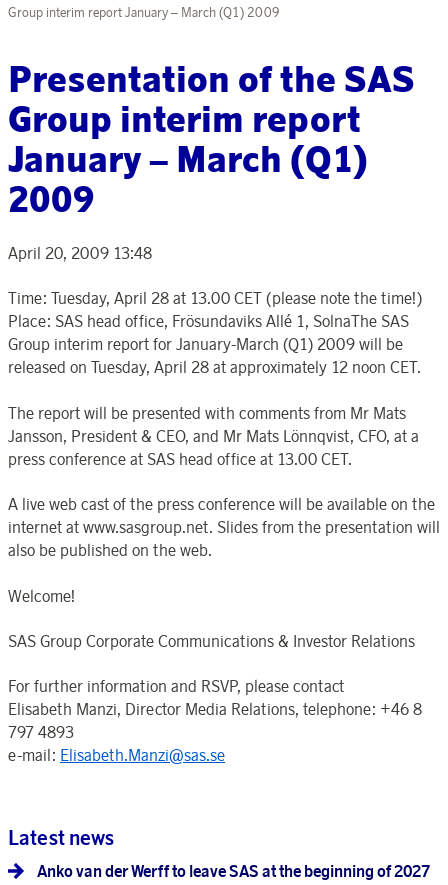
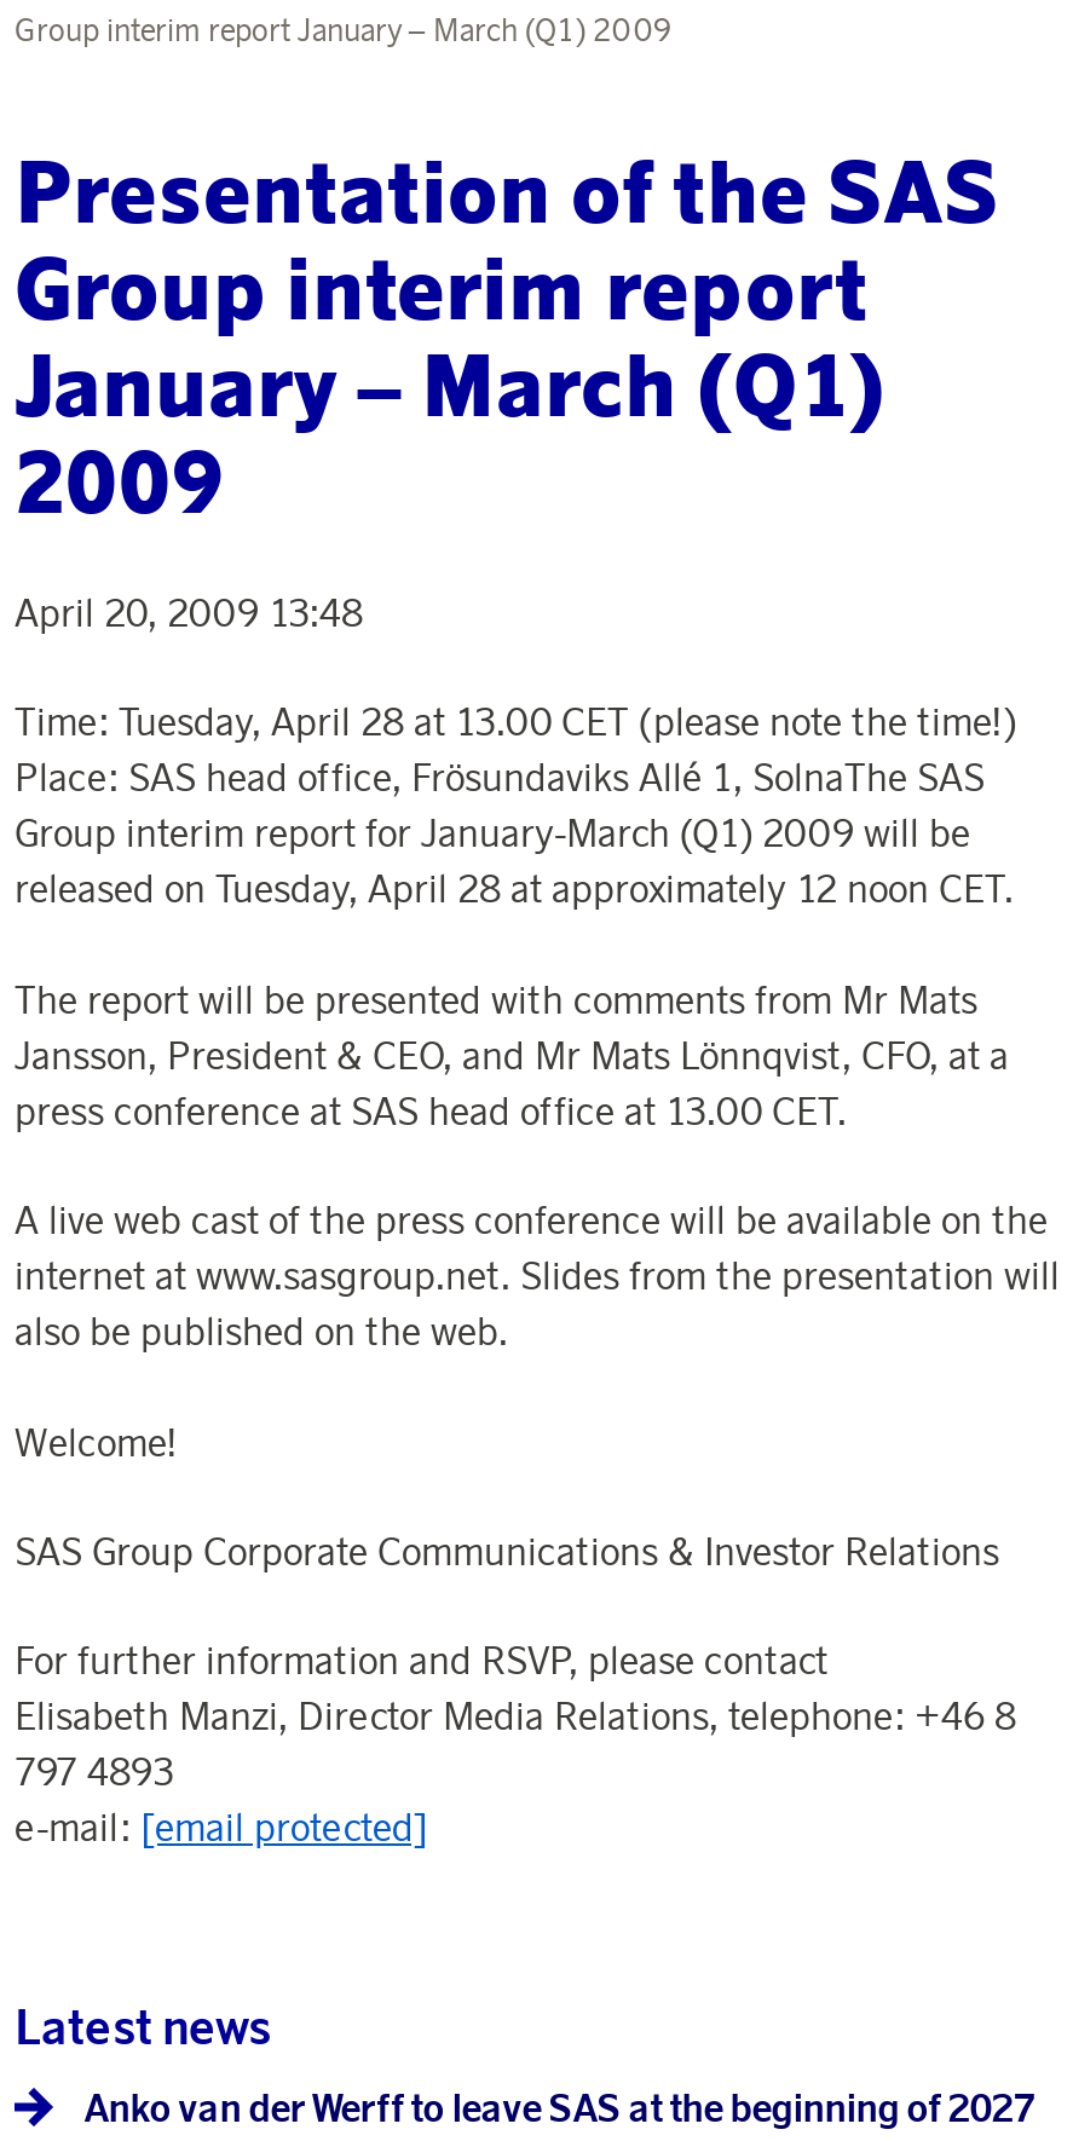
[8,745,225,765] e-mail: Elisabeth.Manzi@sas.se -> [15,1803,428,1852] e-mail: [email protected]

